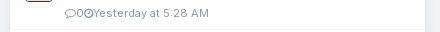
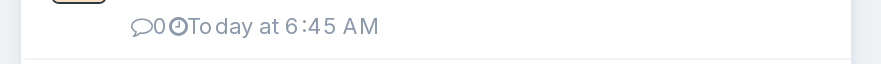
[93,6,209,20] Yesterday at 5:28 AM -> [187,12,379,40] Today at 6:45 AM

